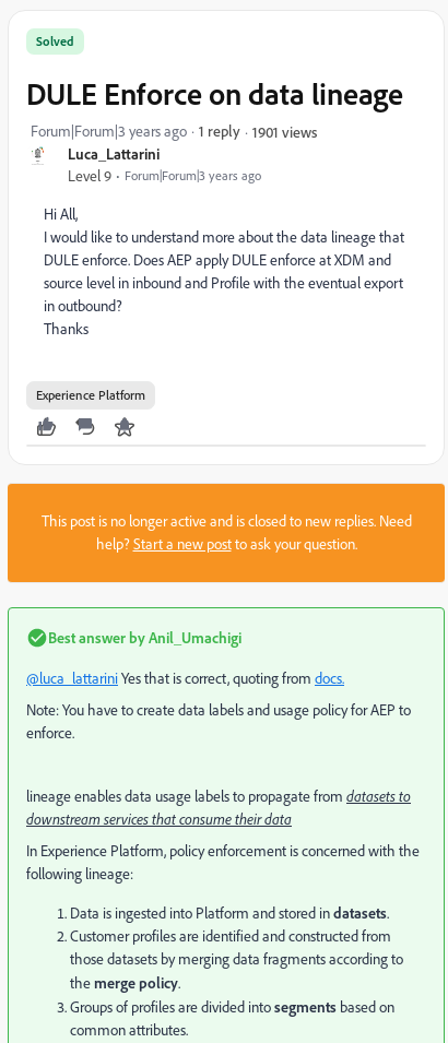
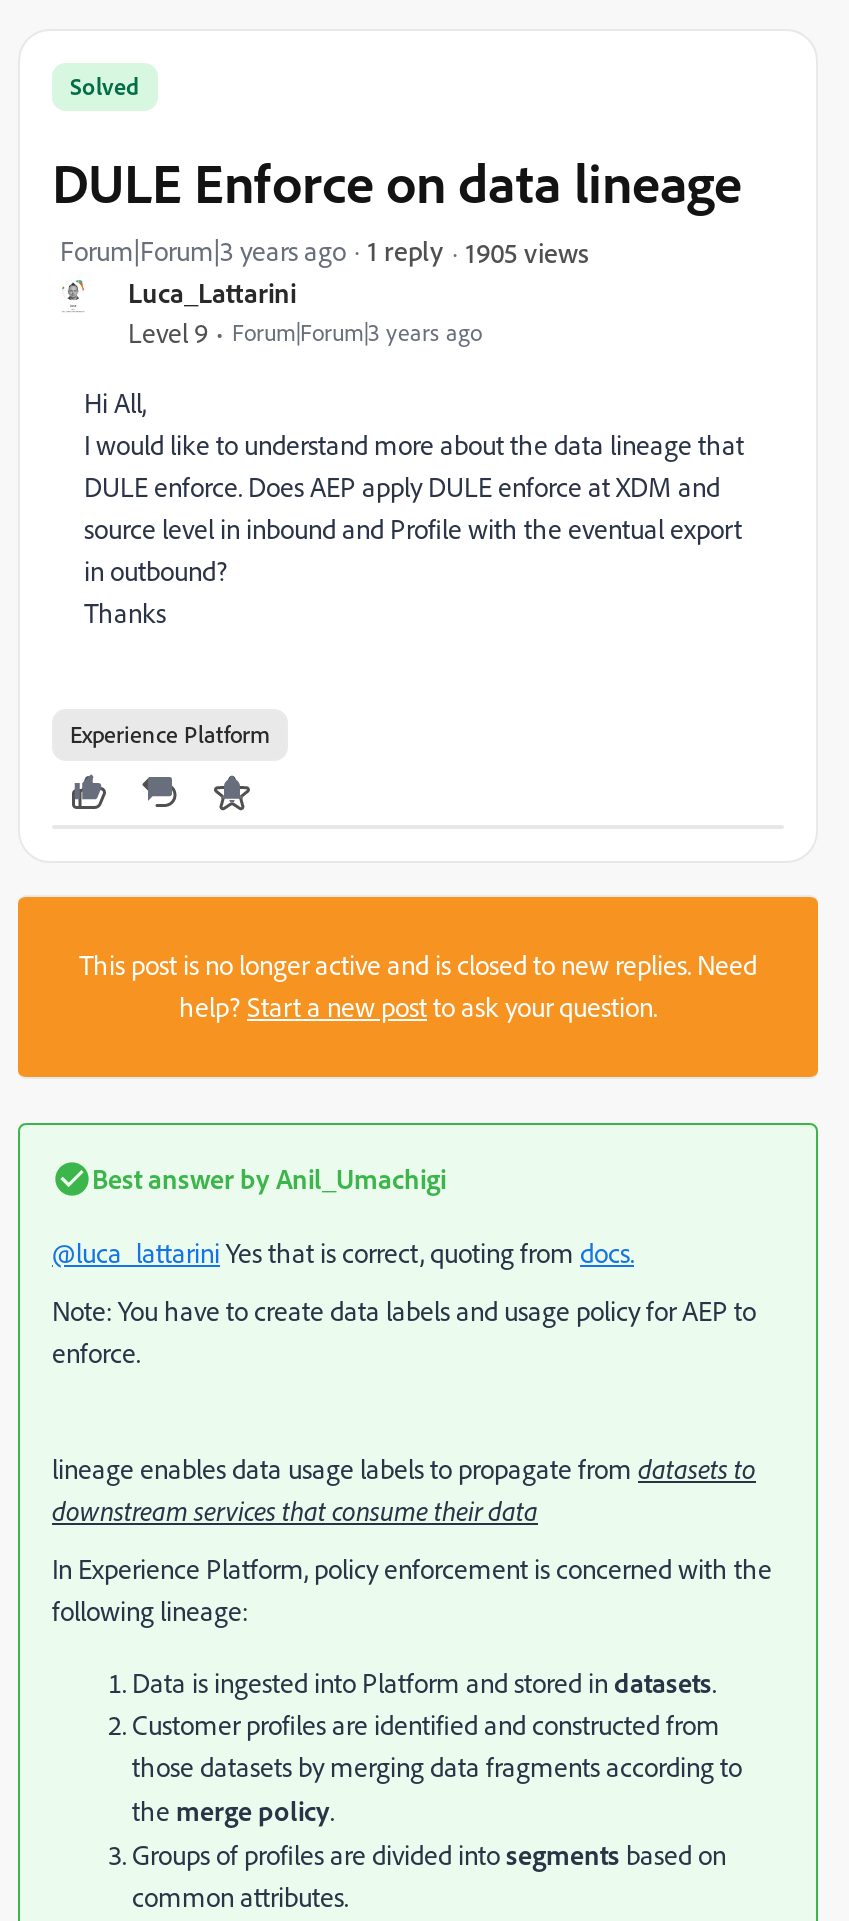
[252,122,317,140] 1901 views -> [466,234,588,268] 1905 views

